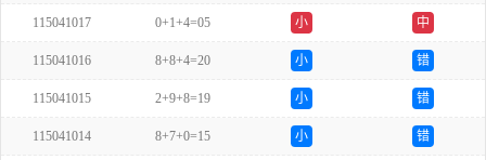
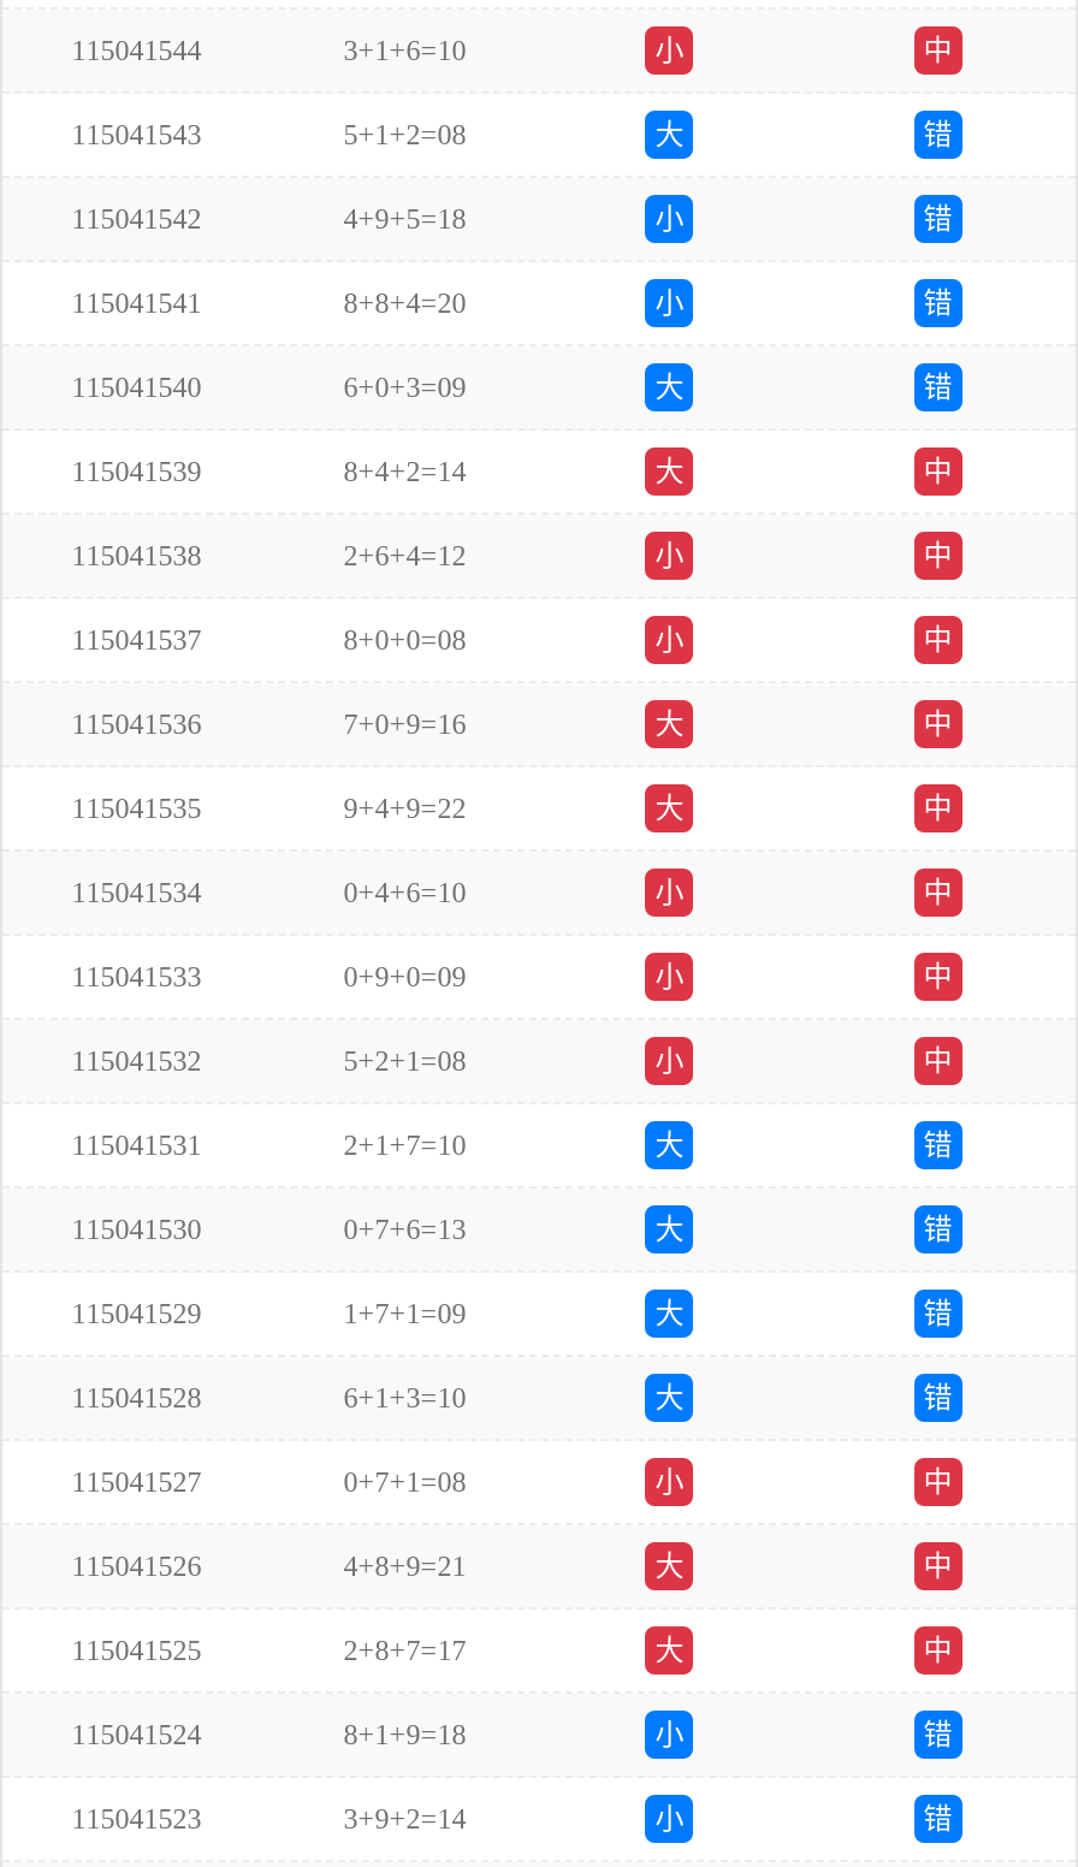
[32,15,91,30] 115041017 -> [72,34,202,67] 115041544
[155,15,210,30] 0+1+4=05 -> [344,34,466,67] 3+1+6=10
[32,53,91,68] 115041016 -> [72,118,952,320] 115041543 | 5+1+2=08 | 大 | 错 | 115041542 | 4+9+5=18 | 小 | 错 | 115041541
[32,91,210,106] 115041015 | 2+9+8=19 -> [72,371,952,1752] 115041540 | 6+0+3=09 | 大 | 错 | 115041539 | 8+4+2=14 | 大 | 中 | 115041538 | 2+6+4=12 | 小 | 中 | 115041537 | 8+0+0=08 | 小 | 中 | 115041536 | 7+0+9=16 | 大 | 中 | 115041535 | 9+4+9=22 | 大 | 中 | 115041534 | 0+4+6=10 | 小 | 中 | 115041533 | 0+9+0=09 | 小 | 中 | 115041532 | 5+2+1=08 | 小 | 中 | 115041531 | 2+1+7=10 | 大 | 错 | 115041530 | 0+7+6=13 | 大 | 错 | 115041529 | 1+7+1=09 | 大 | 错 | 115041528 | 6+1+3=10 | 大 | 错 | 115041527 | 0+7+1=08 | 小 | 中 | 115041526 | 4+8+9=21 | 大 | 中 | 115041525 | 2+8+7=17 | 大 | 中 | 115041524 | 8+1+9=18
[32,129,91,144] 115041014 -> [72,1802,202,1836] 115041523
[155,129,210,144] 8+7+0=15 -> [344,1802,466,1836] 3+9+2=14

